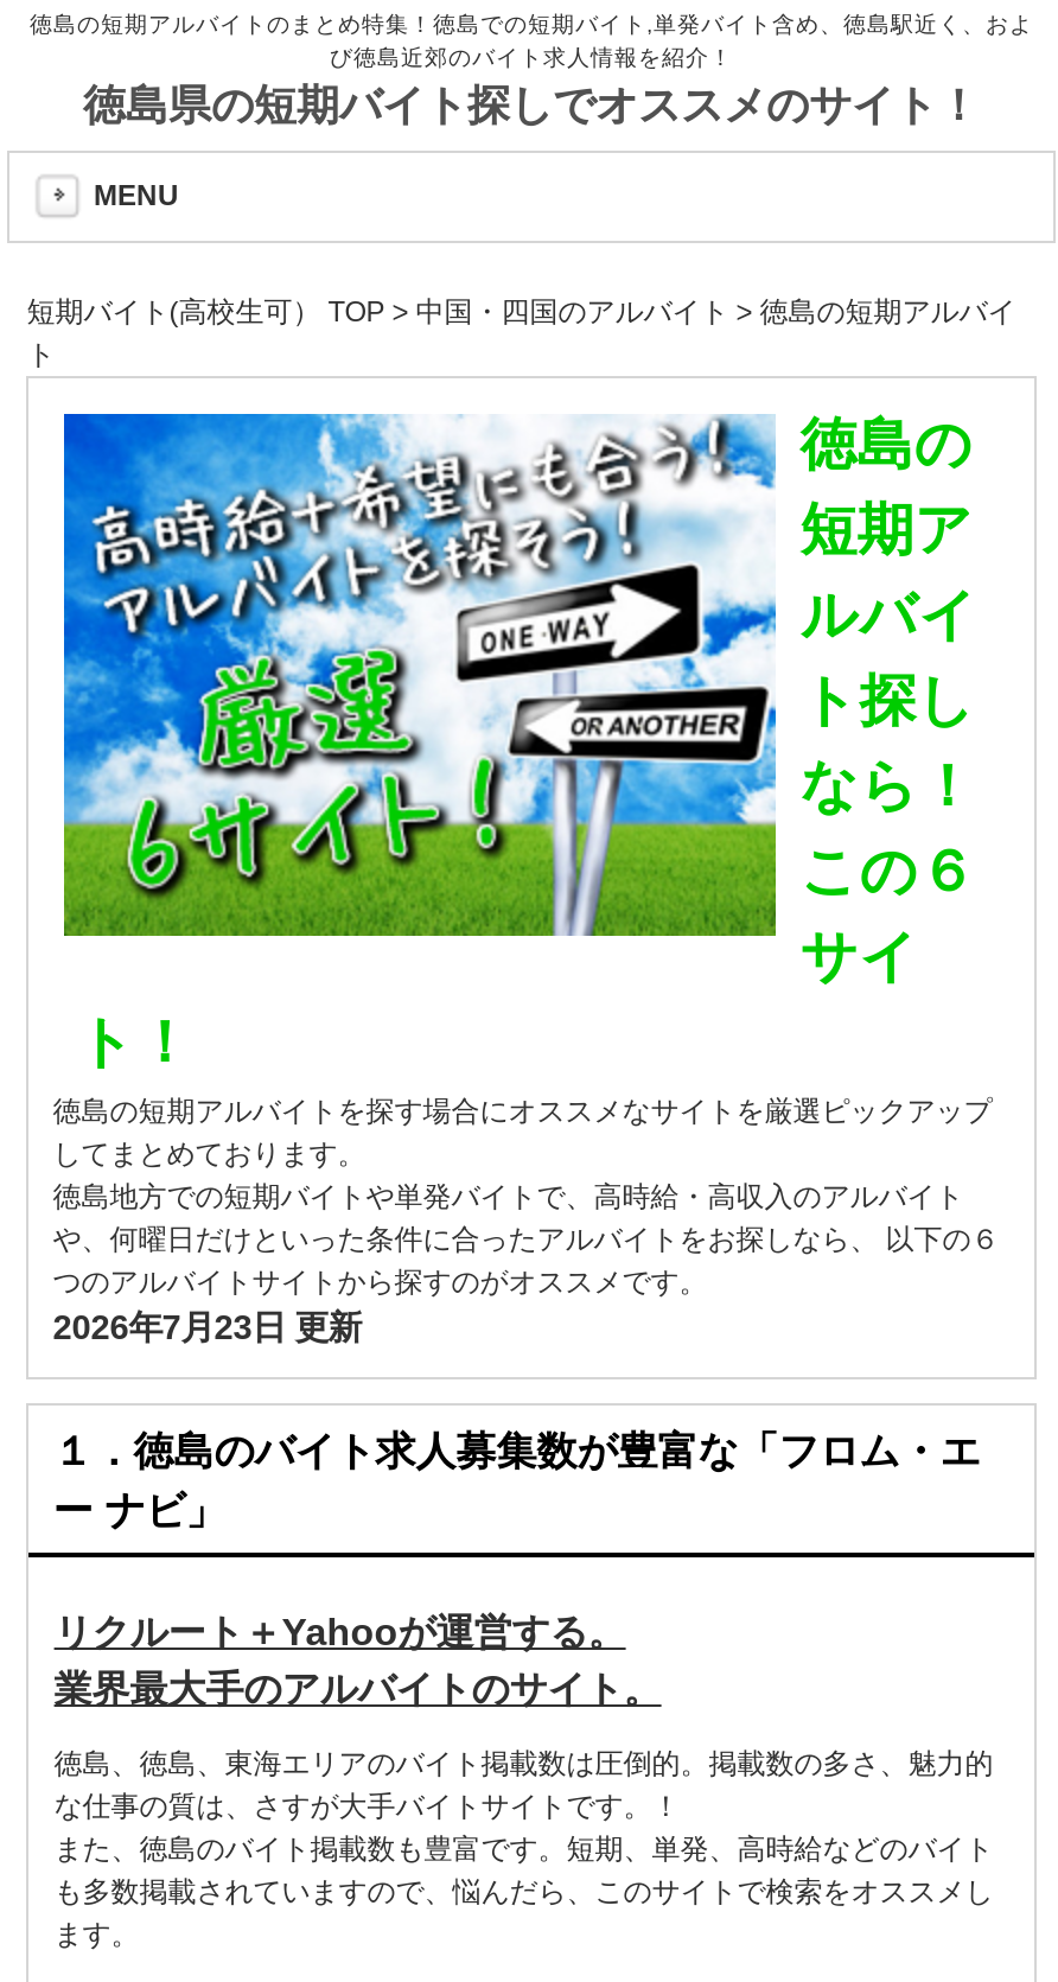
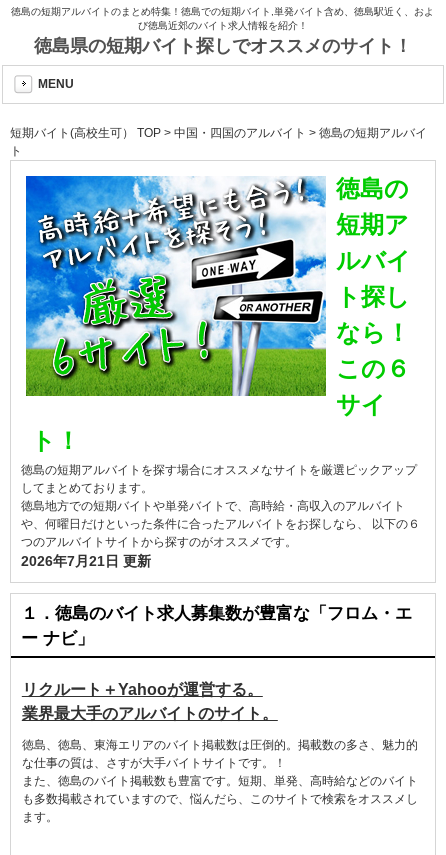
[53,1308,361,1346] 2026年7月23日 更新 -> [21,553,151,569] 2026年7月21日 更新

